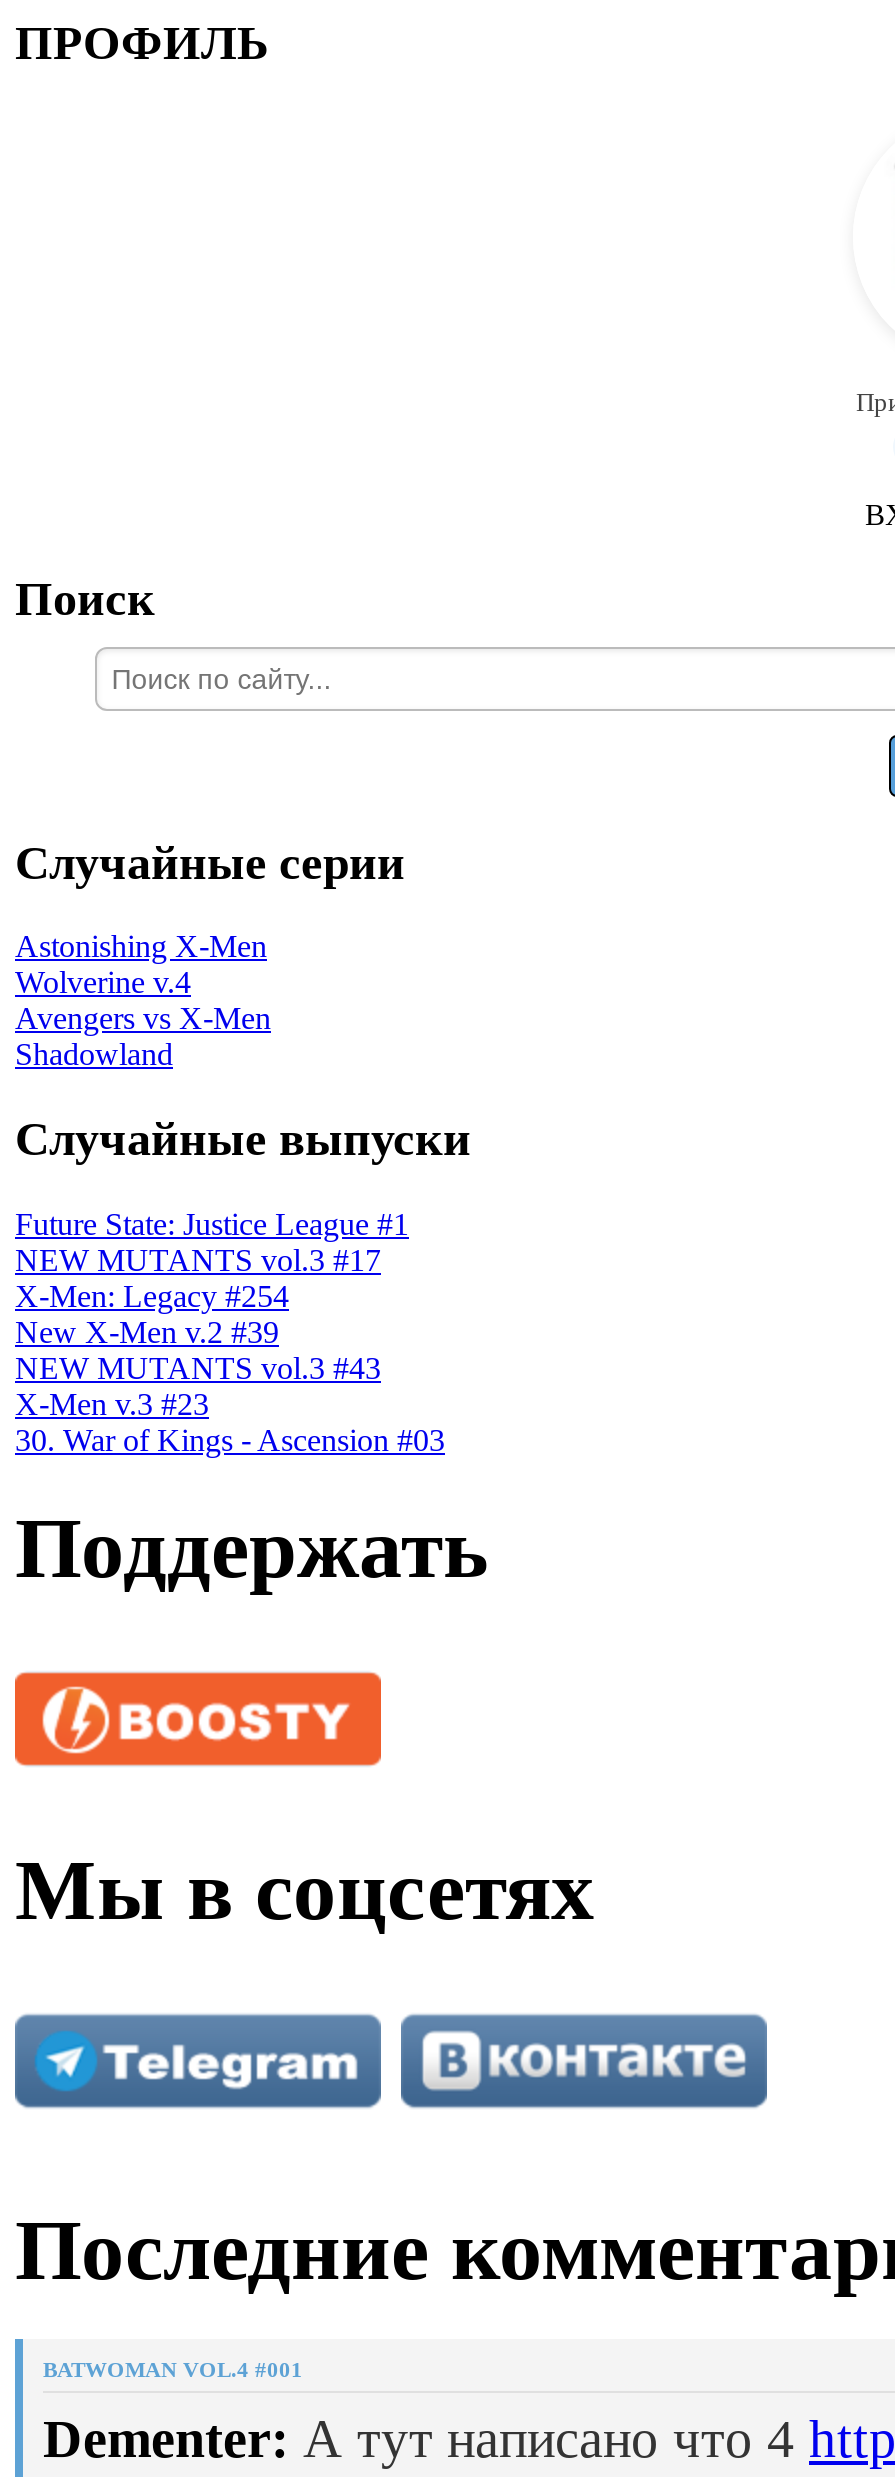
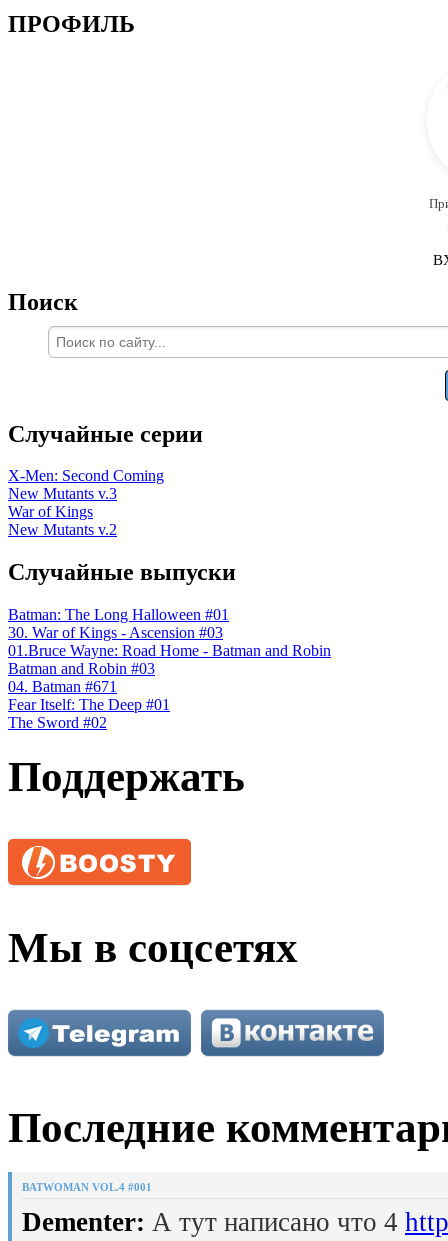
[15,930,271,1072] Astonishing X-Men | Wolverine v.4 | Avengers vs X-Men | Shadowland -> [8,467,164,538] X-Men: Second Coming | New Mutants v.3 | War of Kings | New Mutants v.2
[15,1208,409,1422] Future State: Justice League #1 | NEW MUTANTS vol.3 #17 | X-Men: Legacy #254 | New X-Men v.2 #39 | NEW MUTANTS vol.3 #43 | X-Men v.3 #23 -> [8,606,229,623] Batman: The Long Halloween #01
moved [15,1424,445,1458] -> [8,624,223,641]: 30. War of Kings - Ascension #03
none -> [8,642,331,731] 01.Bruce Wayne: Road Home - Batman and Robin | Batman and Robin #03 | 04. Batman #671 | Fear Itself: The Deep #01 | The Sword #02

